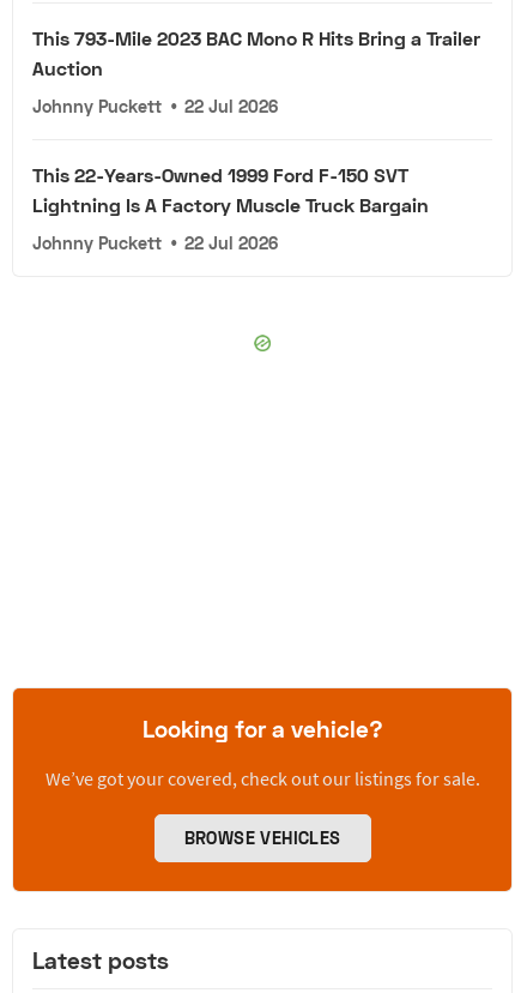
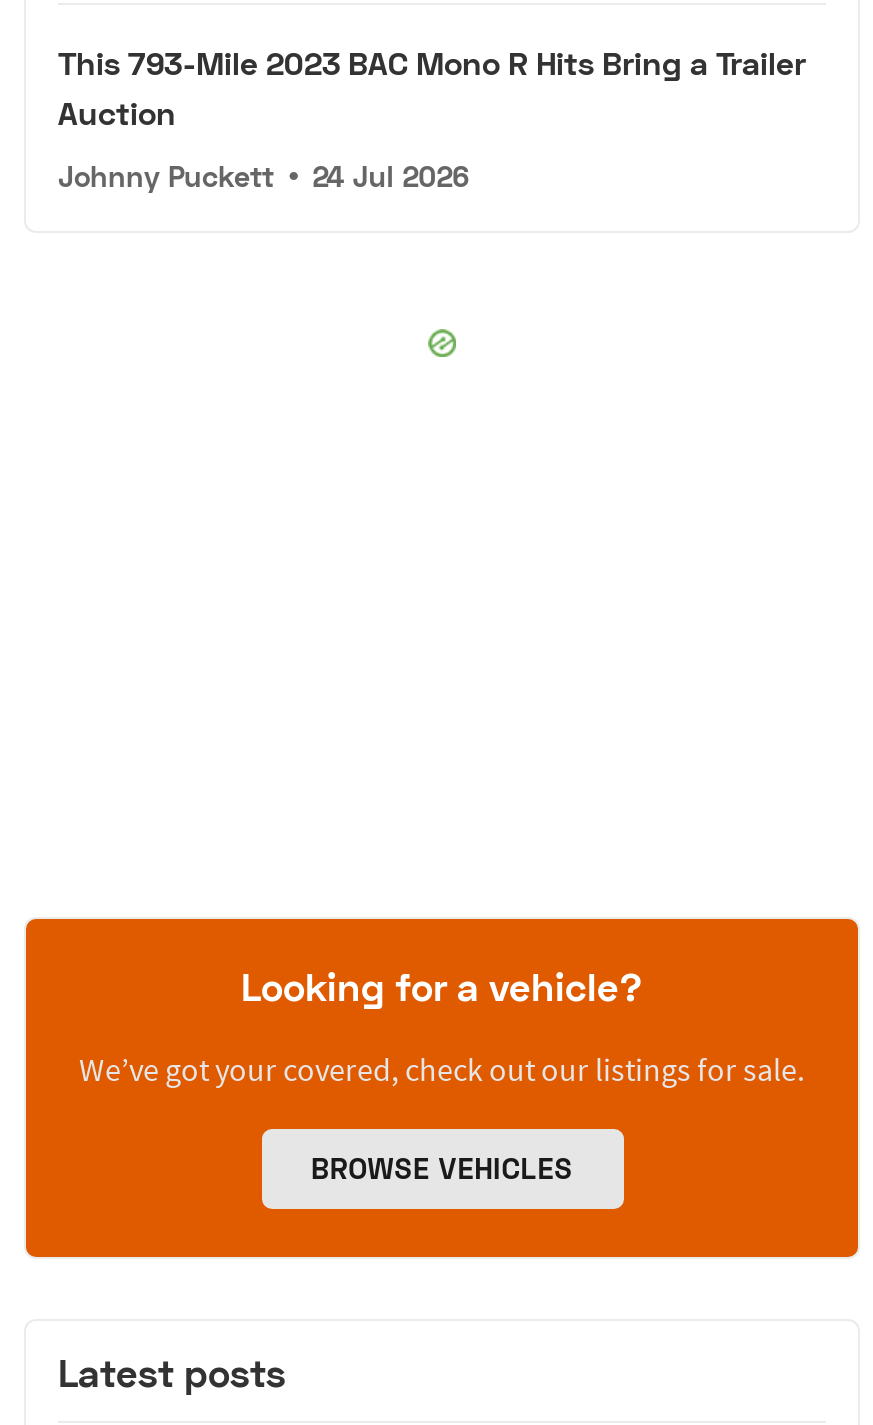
[32,95,429,253] Johnny Puckett • 22 Jul 2026 | This 22-Years-Owned 1999 Ford F-150 SVT | Lightning Is A Factory Muscle Truck Bargain | Johnny Puckett • 22 Jul 2026 -> [58,159,468,193] Johnny Puckett • 24 Jul 2026

